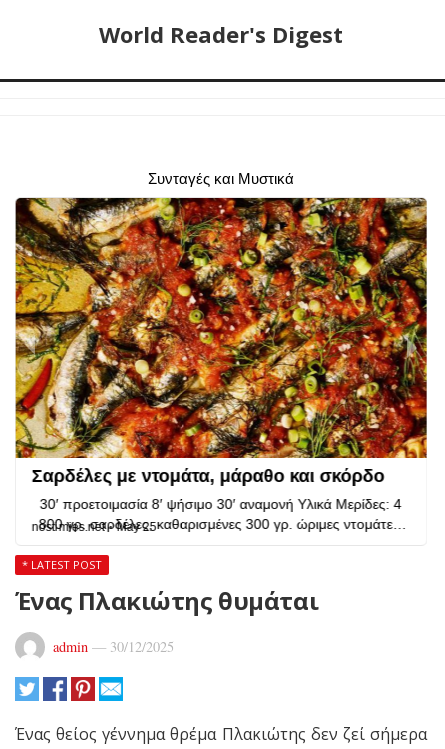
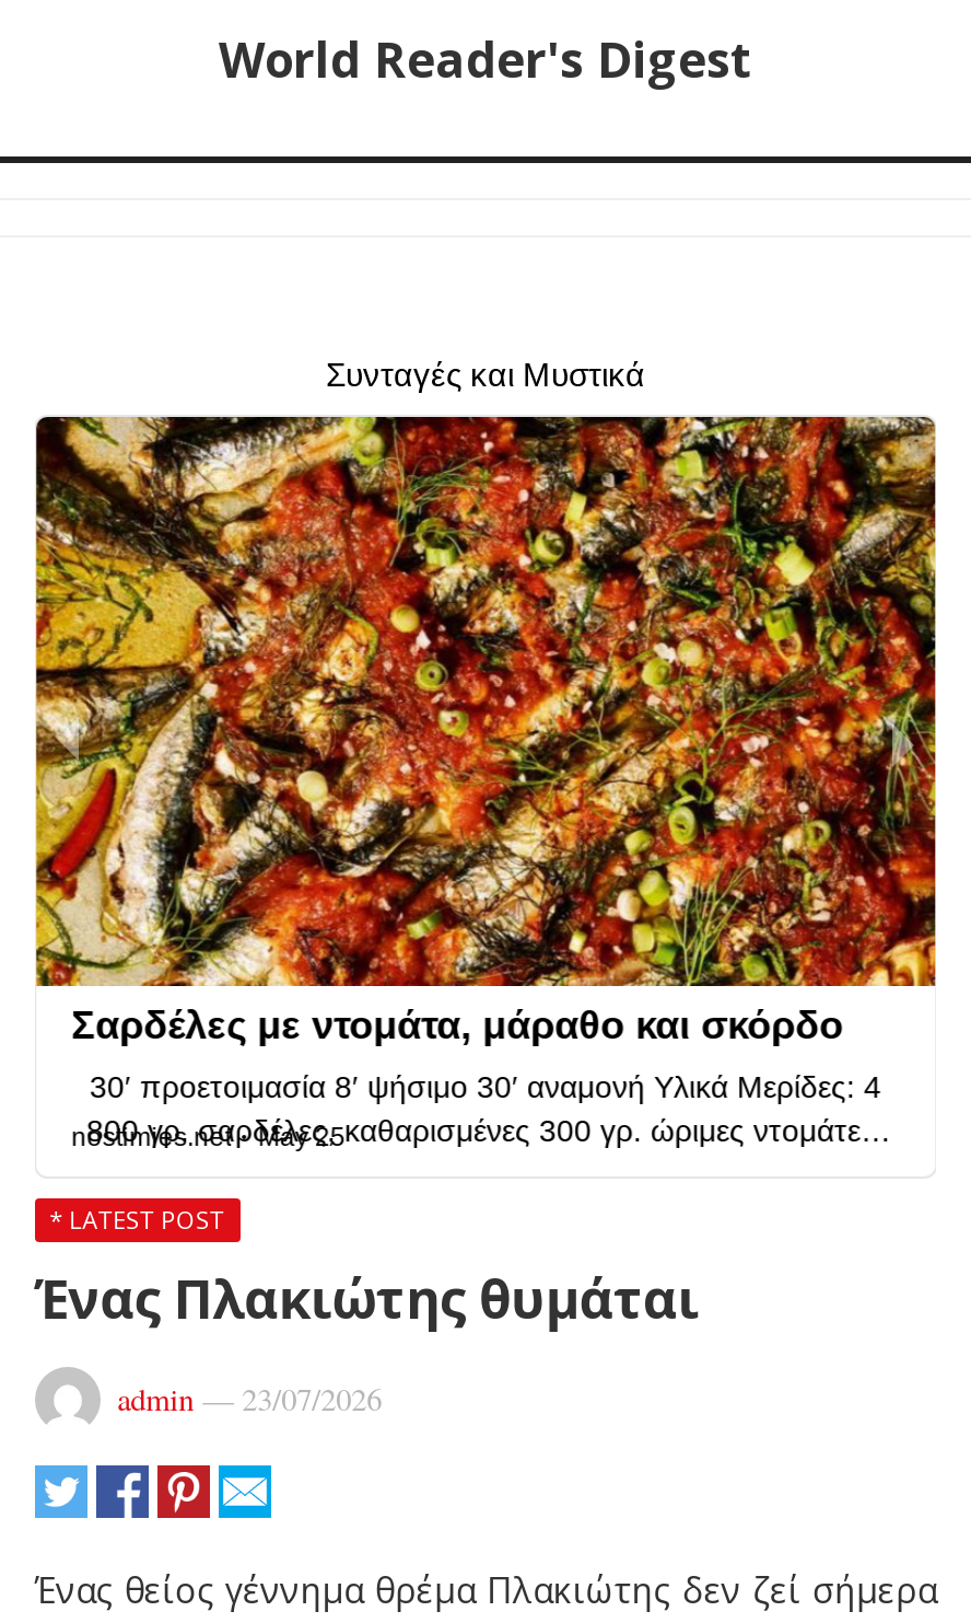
[53,637,174,656] admin — 30/12/2025 -> [117,1378,382,1419] admin — 23/07/2026

